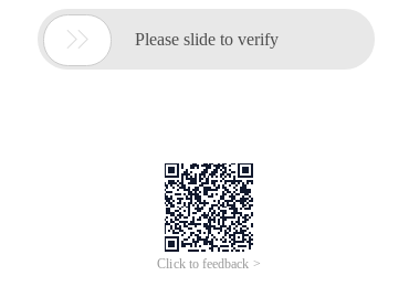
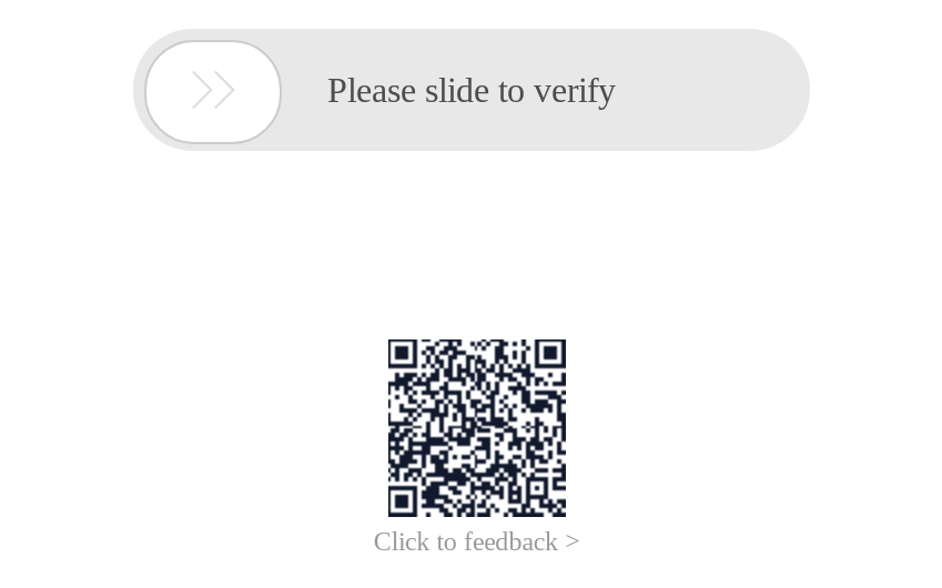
[165,162,254,253] [image] -> [386,339,568,519] [image]

